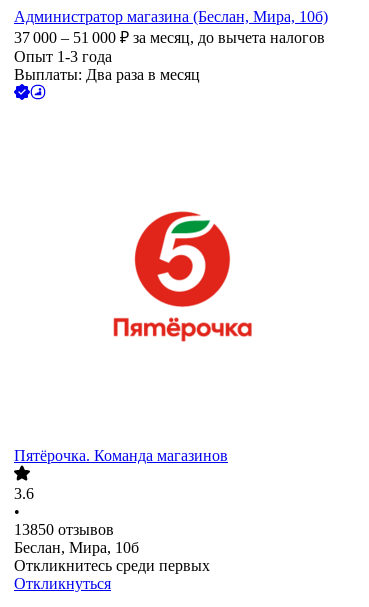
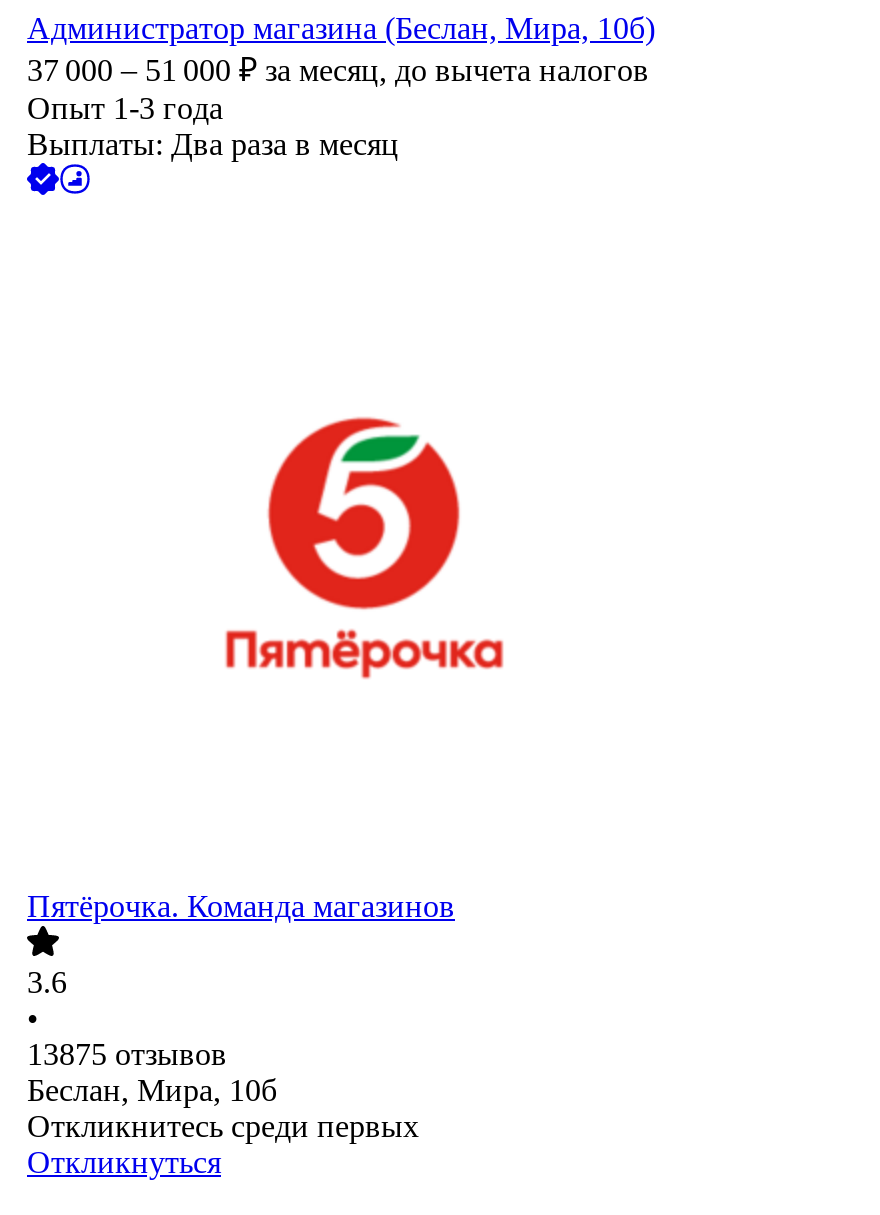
[14,521,114,538] 13850 отзывов -> [27,1038,227,1072] 13875 отзывов

